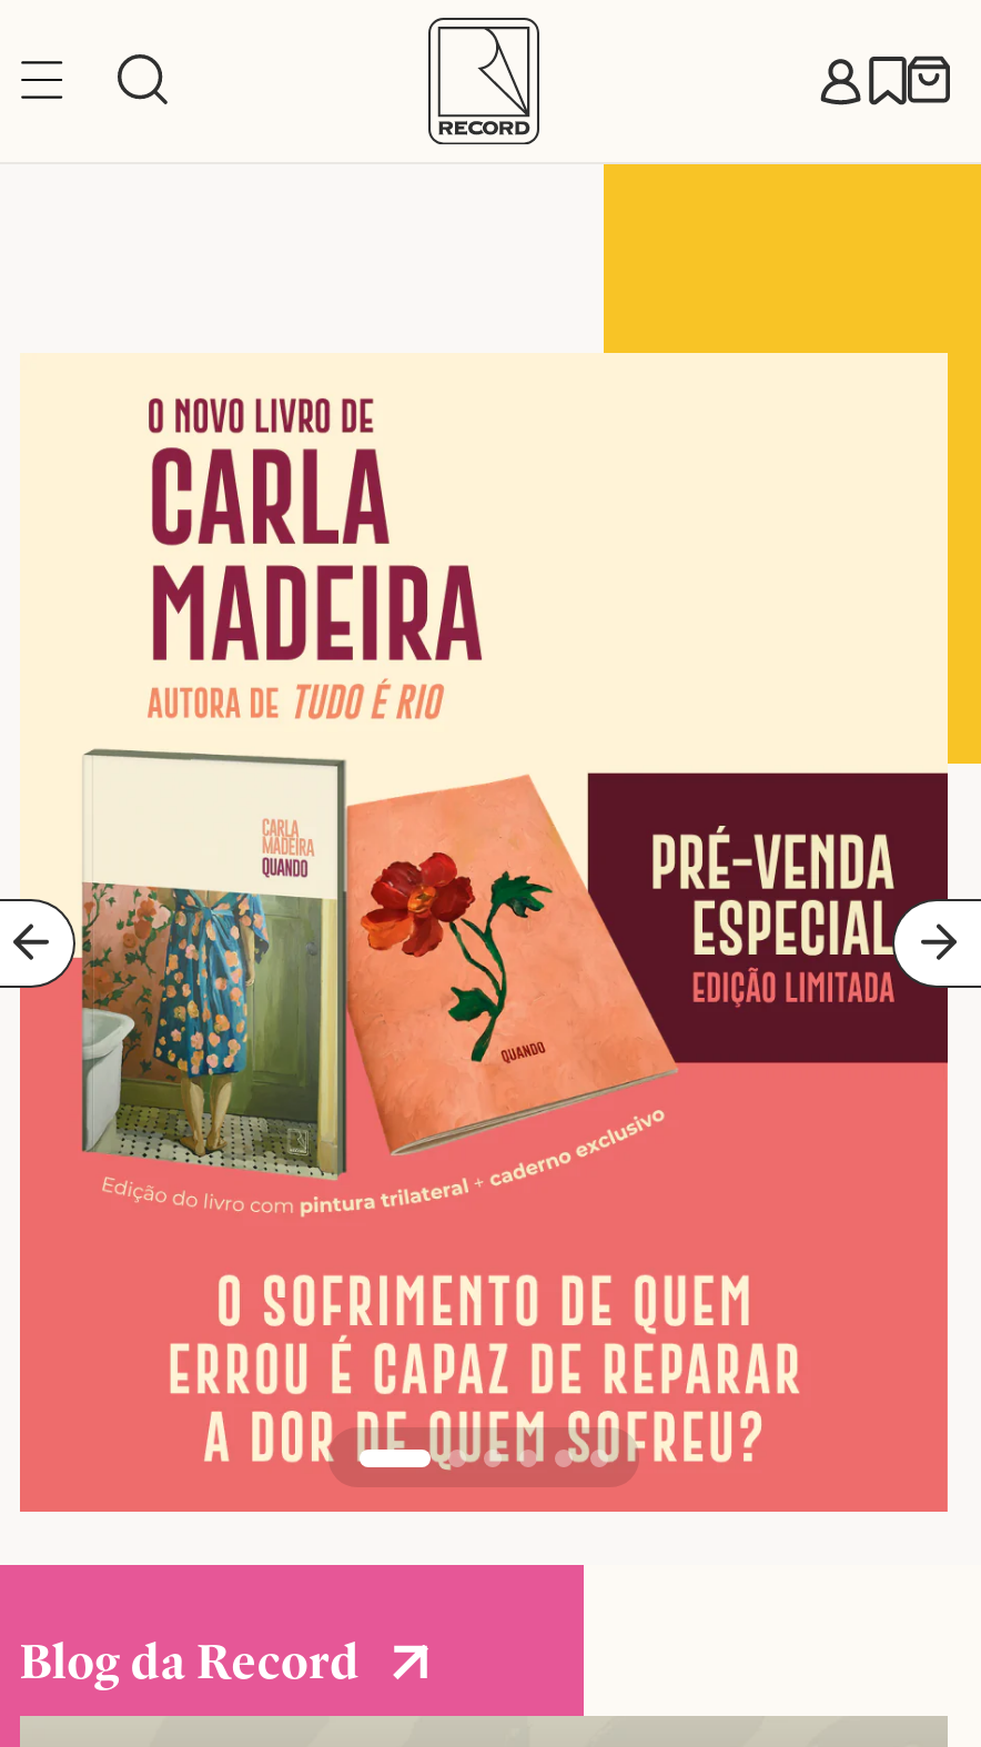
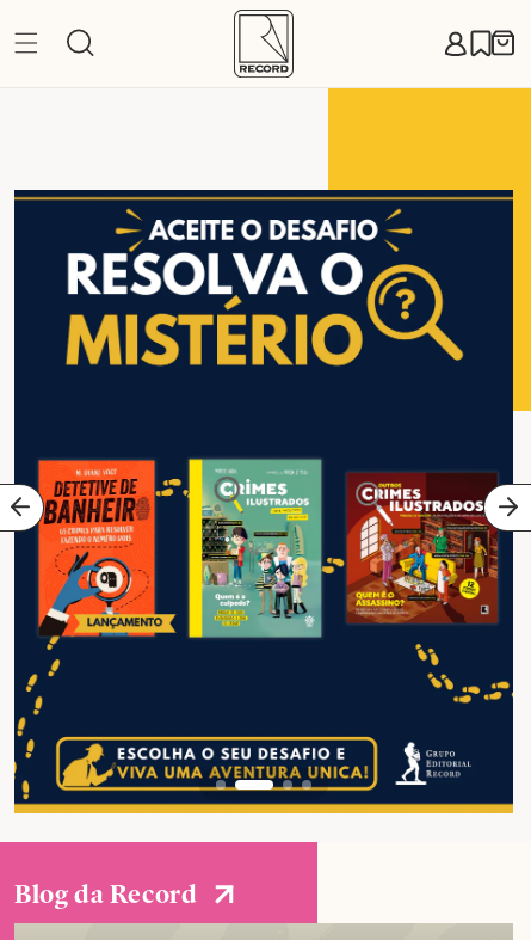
[18,351,950,1512] [image] -> [13,189,514,813] [image]

